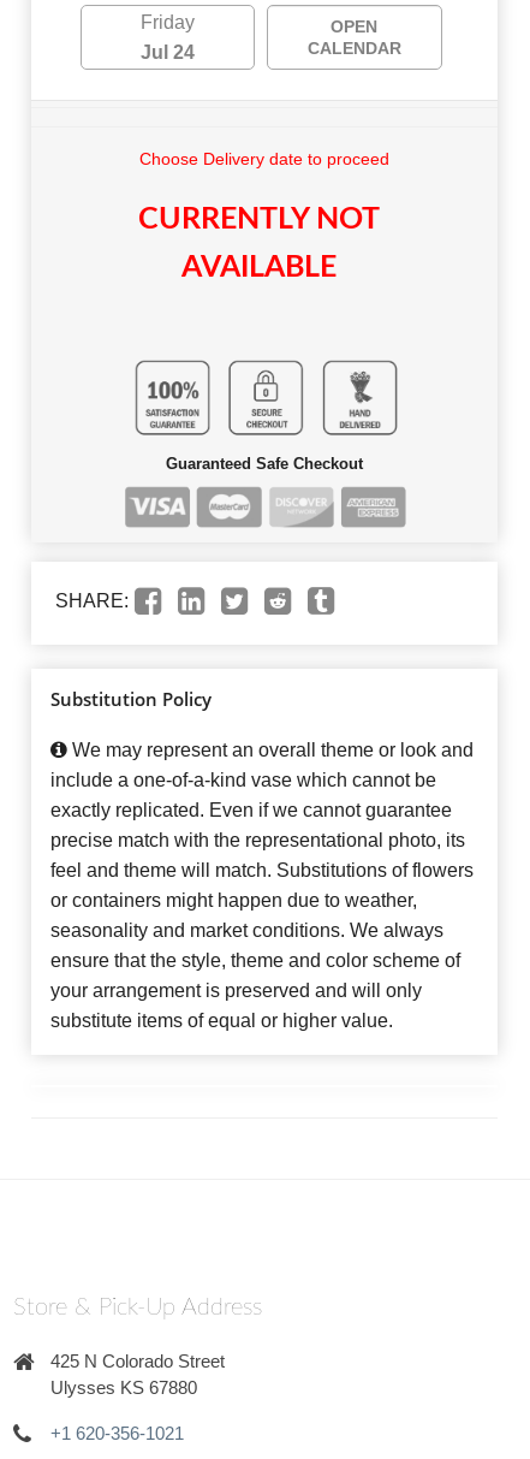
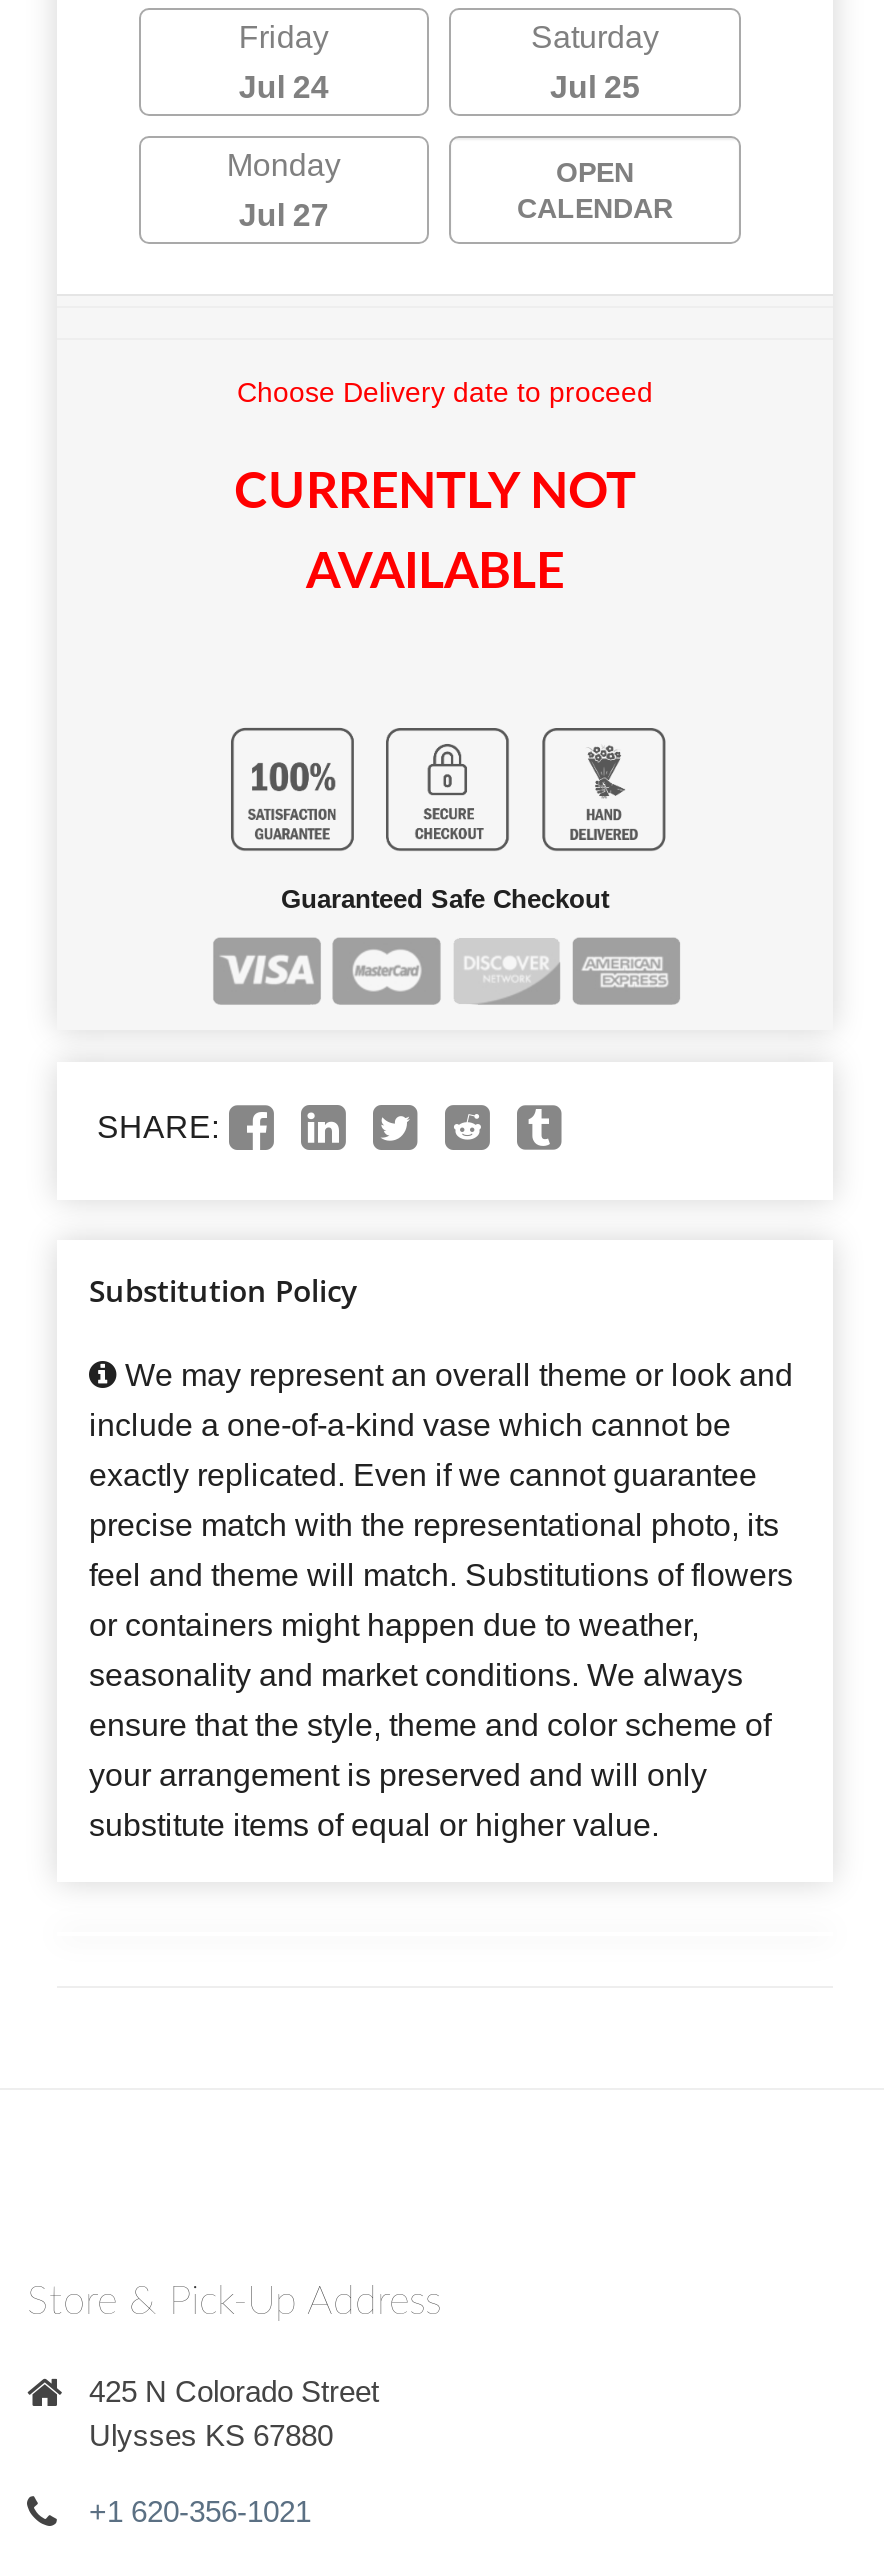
none -> [227,20,659,232] Saturday | Jul 25 | Monday | Jul 27

